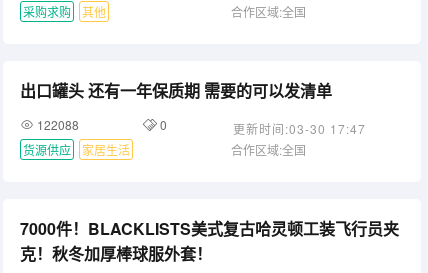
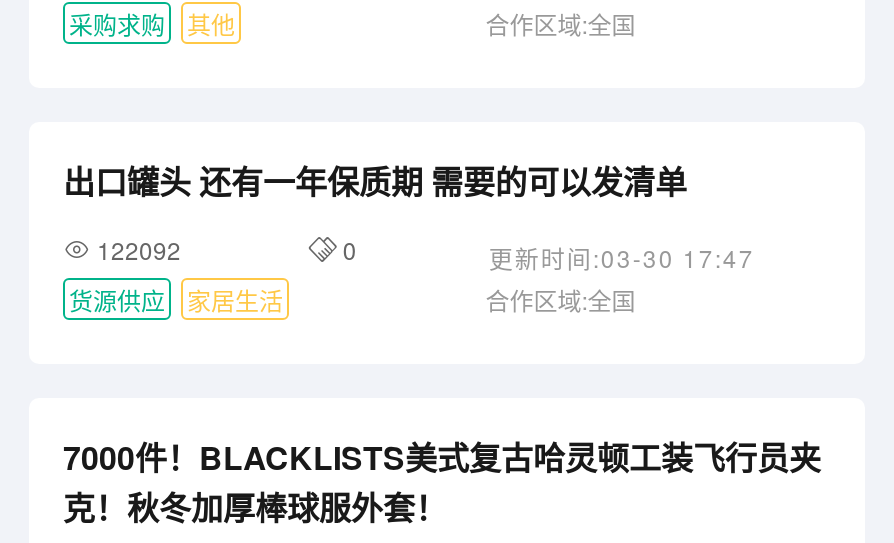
[37,116,79,133] 122088 -> [97,231,181,265] 122092

